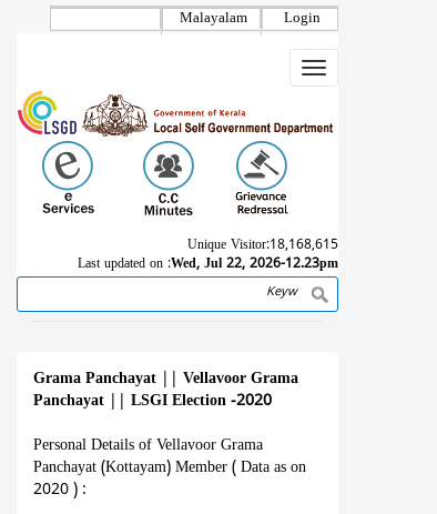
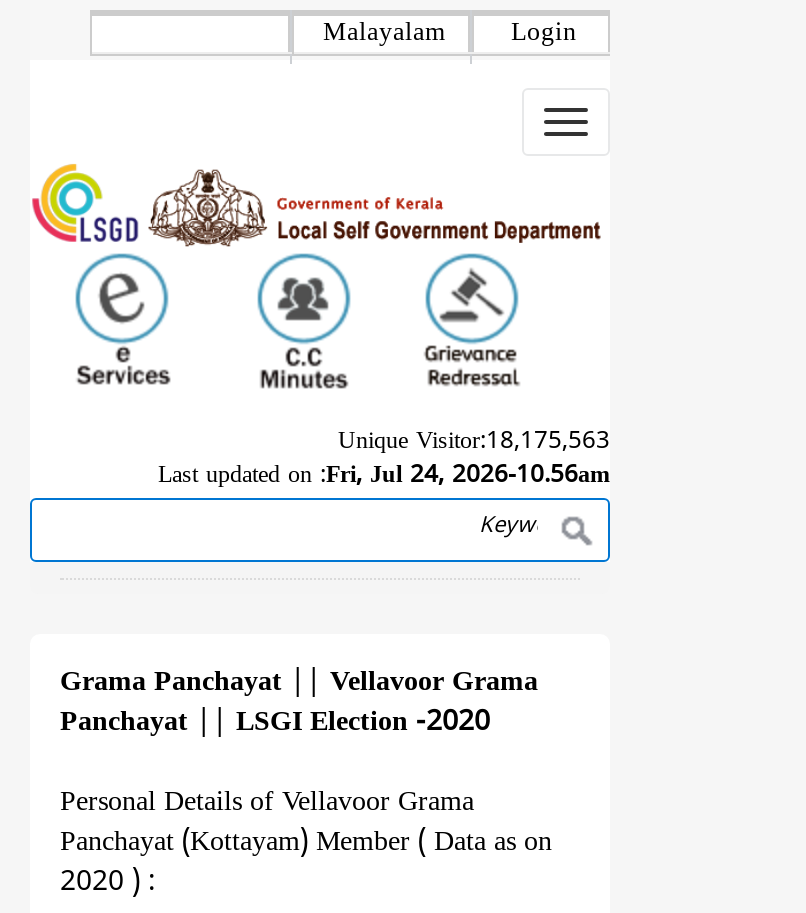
[187,238,338,255] Unique Visitor:18,168,615 -> [338,429,610,459] Unique Visitor:18,175,563
[78,257,338,273] Last updated on : Wed, Jul 22, 2026-12.23pm -> [158,463,610,493] Last updated on : Fri, Jul 24, 2026-10.56am

